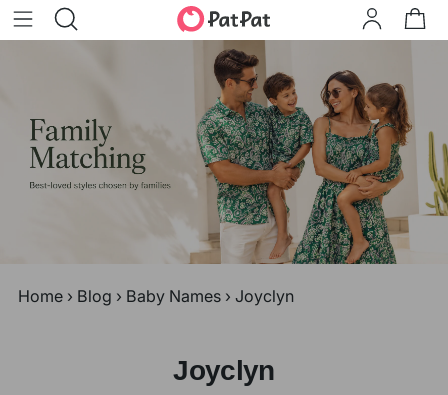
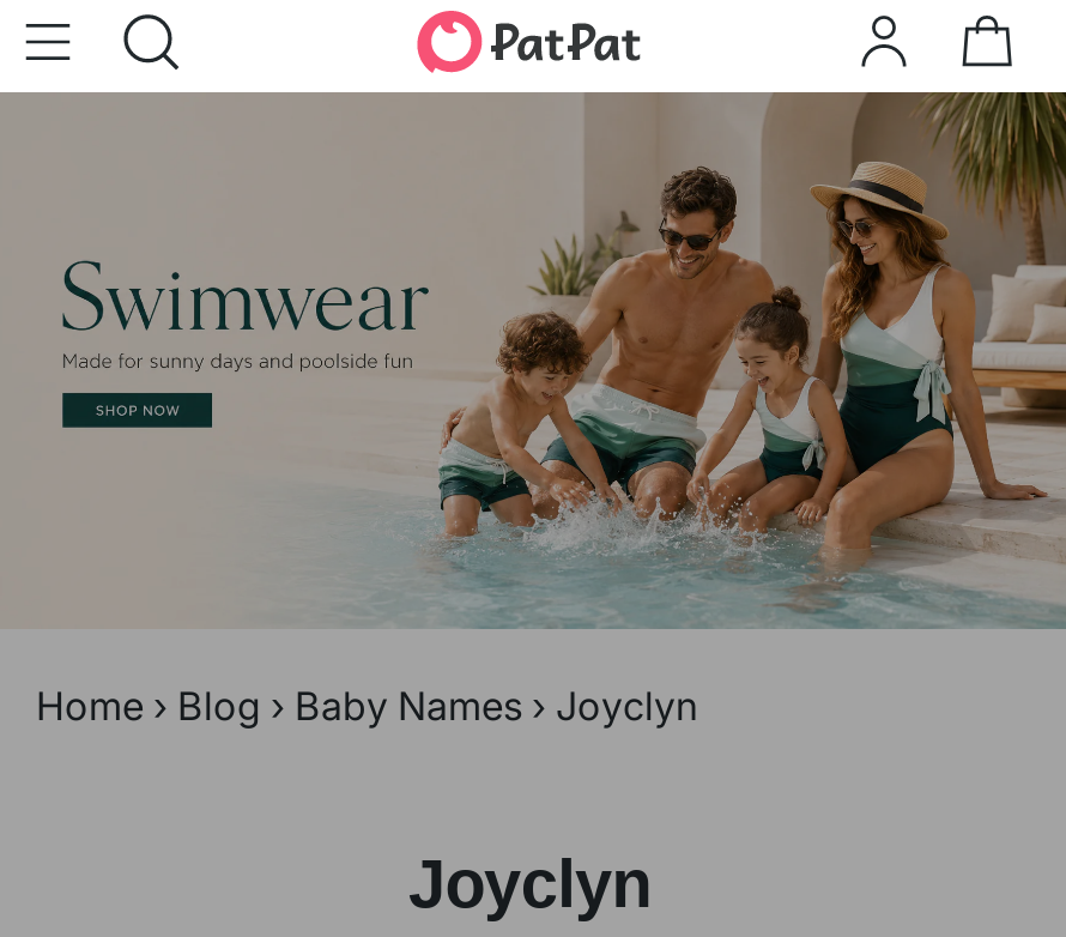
[29,40,445,264] [image] -> [60,92,1059,629] [image]

